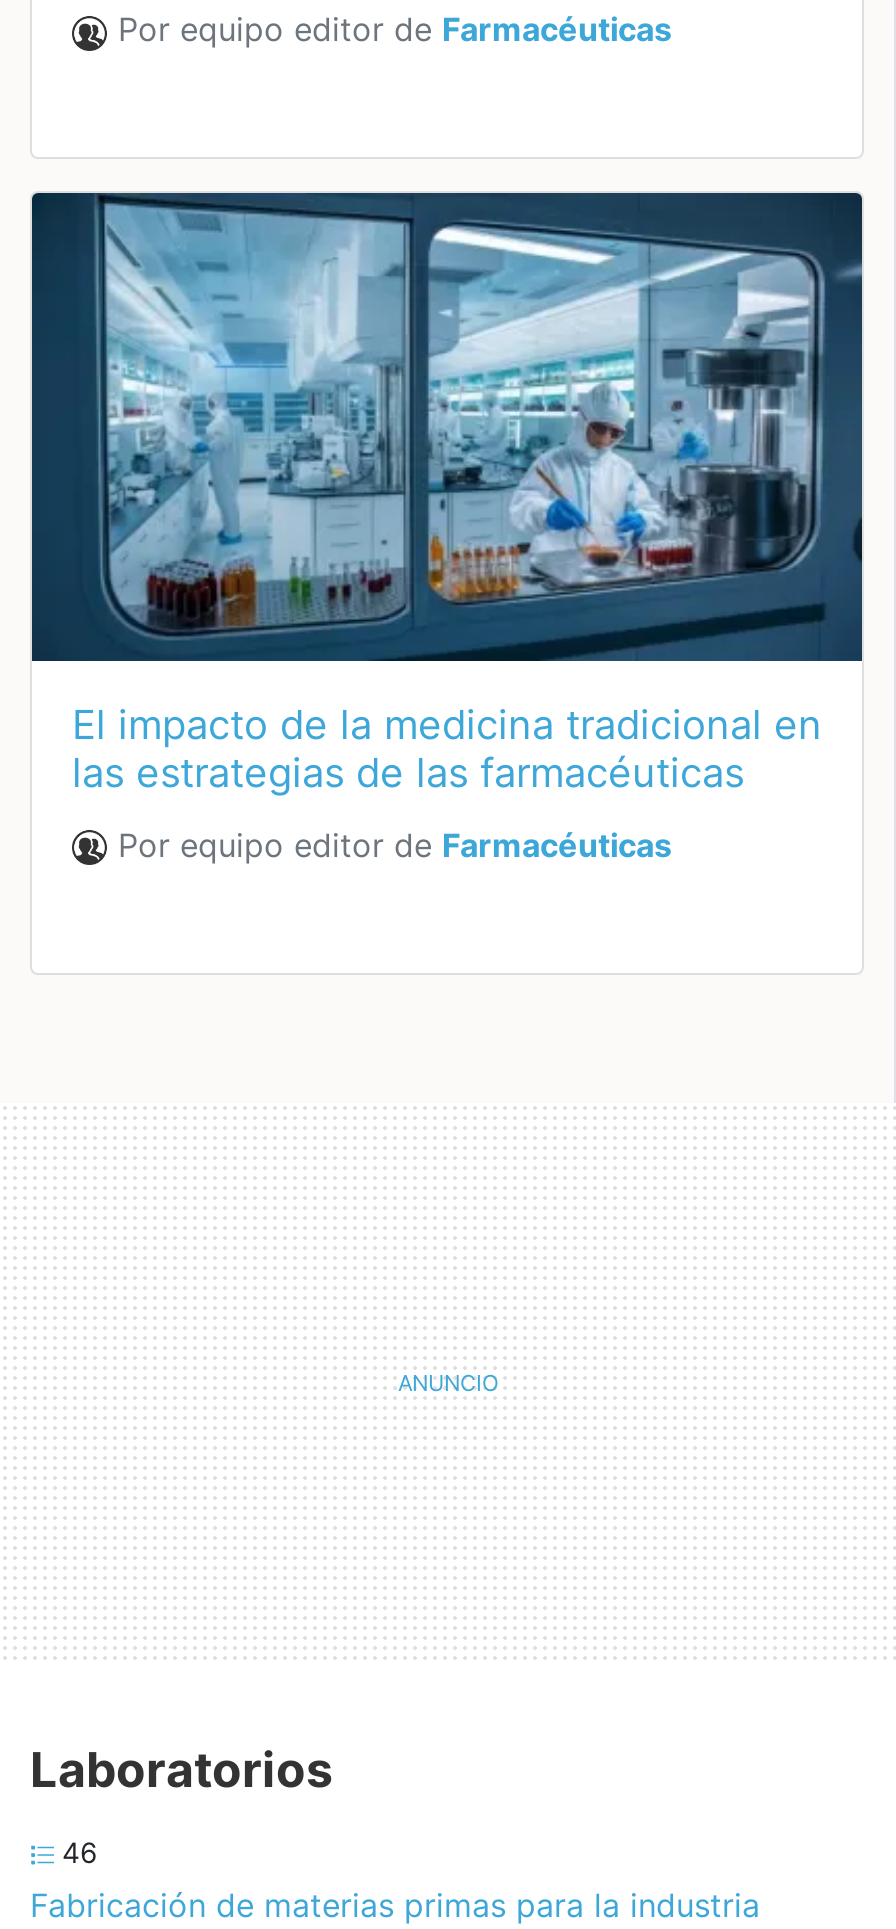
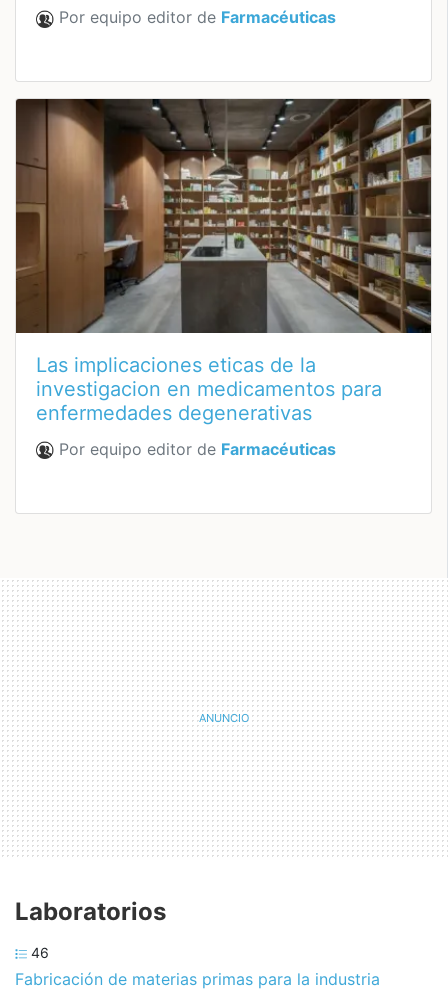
[32,191,862,797] [image] | El impacto de la medicina tradicional en | las estrategias de las farmacéuticas -> [15,98,432,425] [image] | Las implicaciones eticas de la | investigacion en medicamentos para | enfermedades degenerativas

